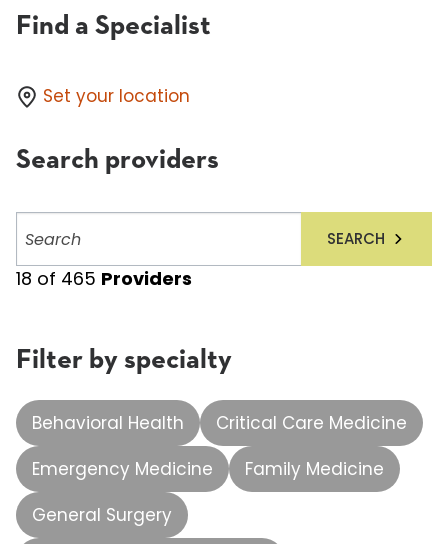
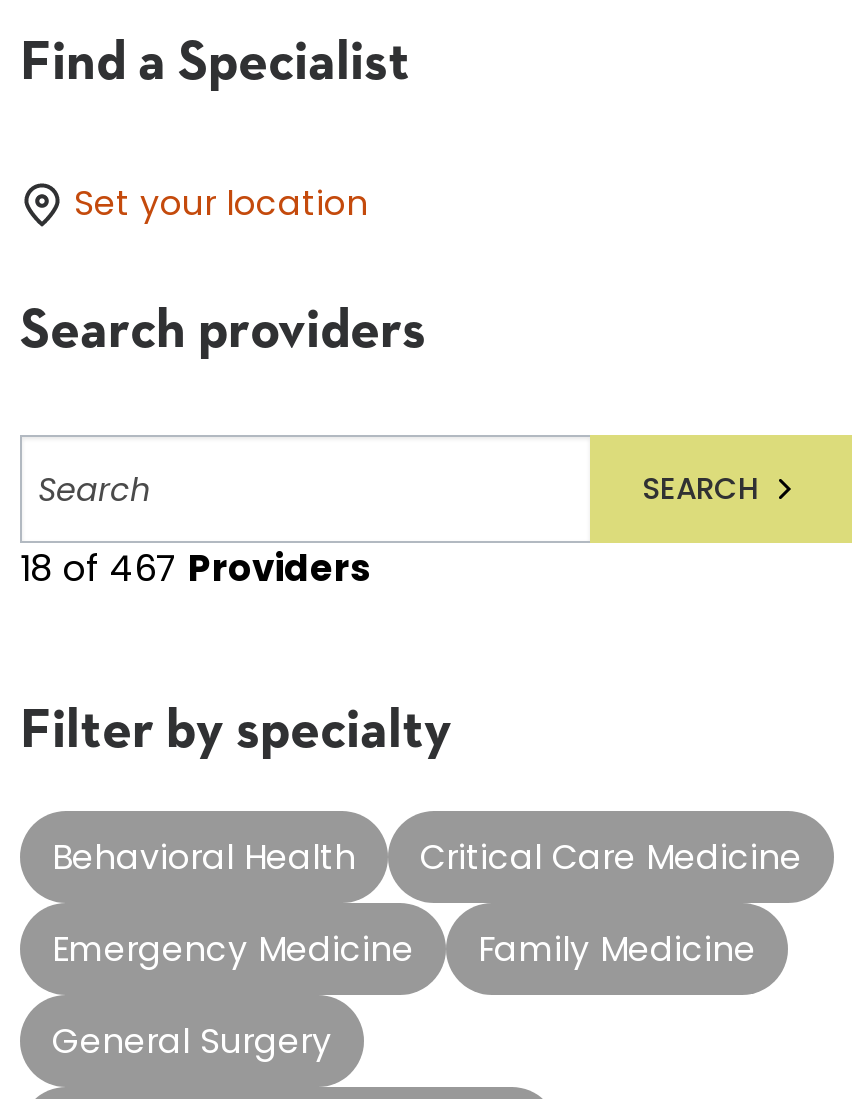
[16,266,192,291] 18 of 465 Providers -> [20,543,370,593] 18 of 467 Providers

